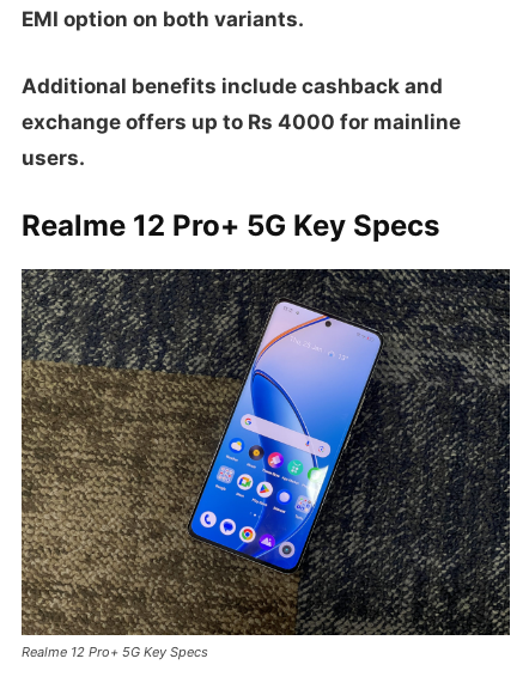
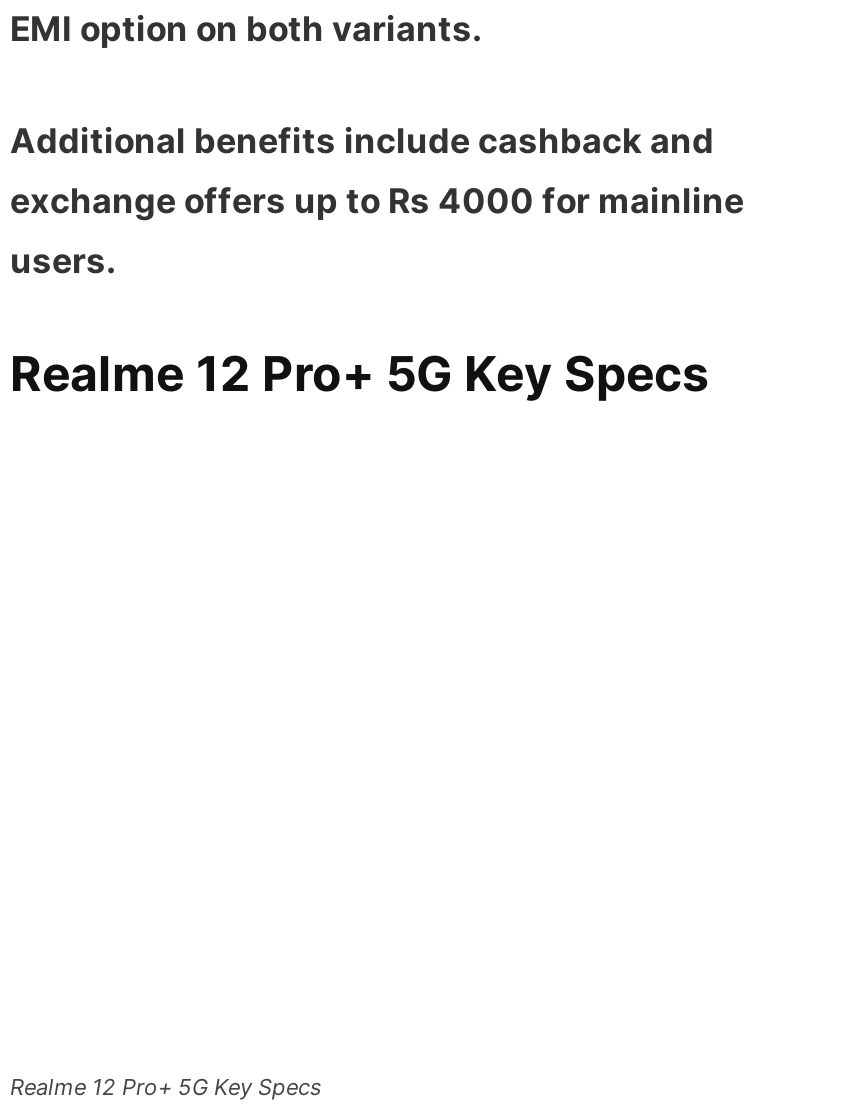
[20,268,511,636] [image] -> none

